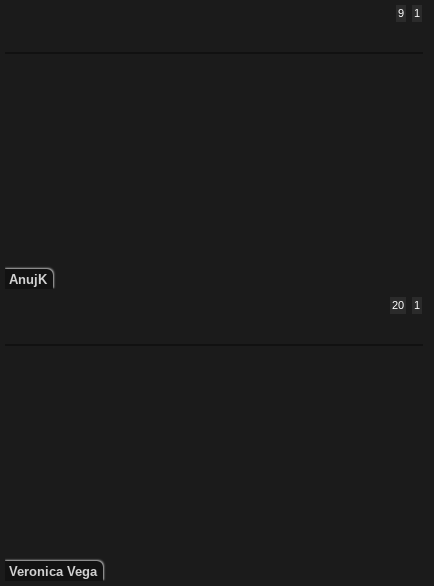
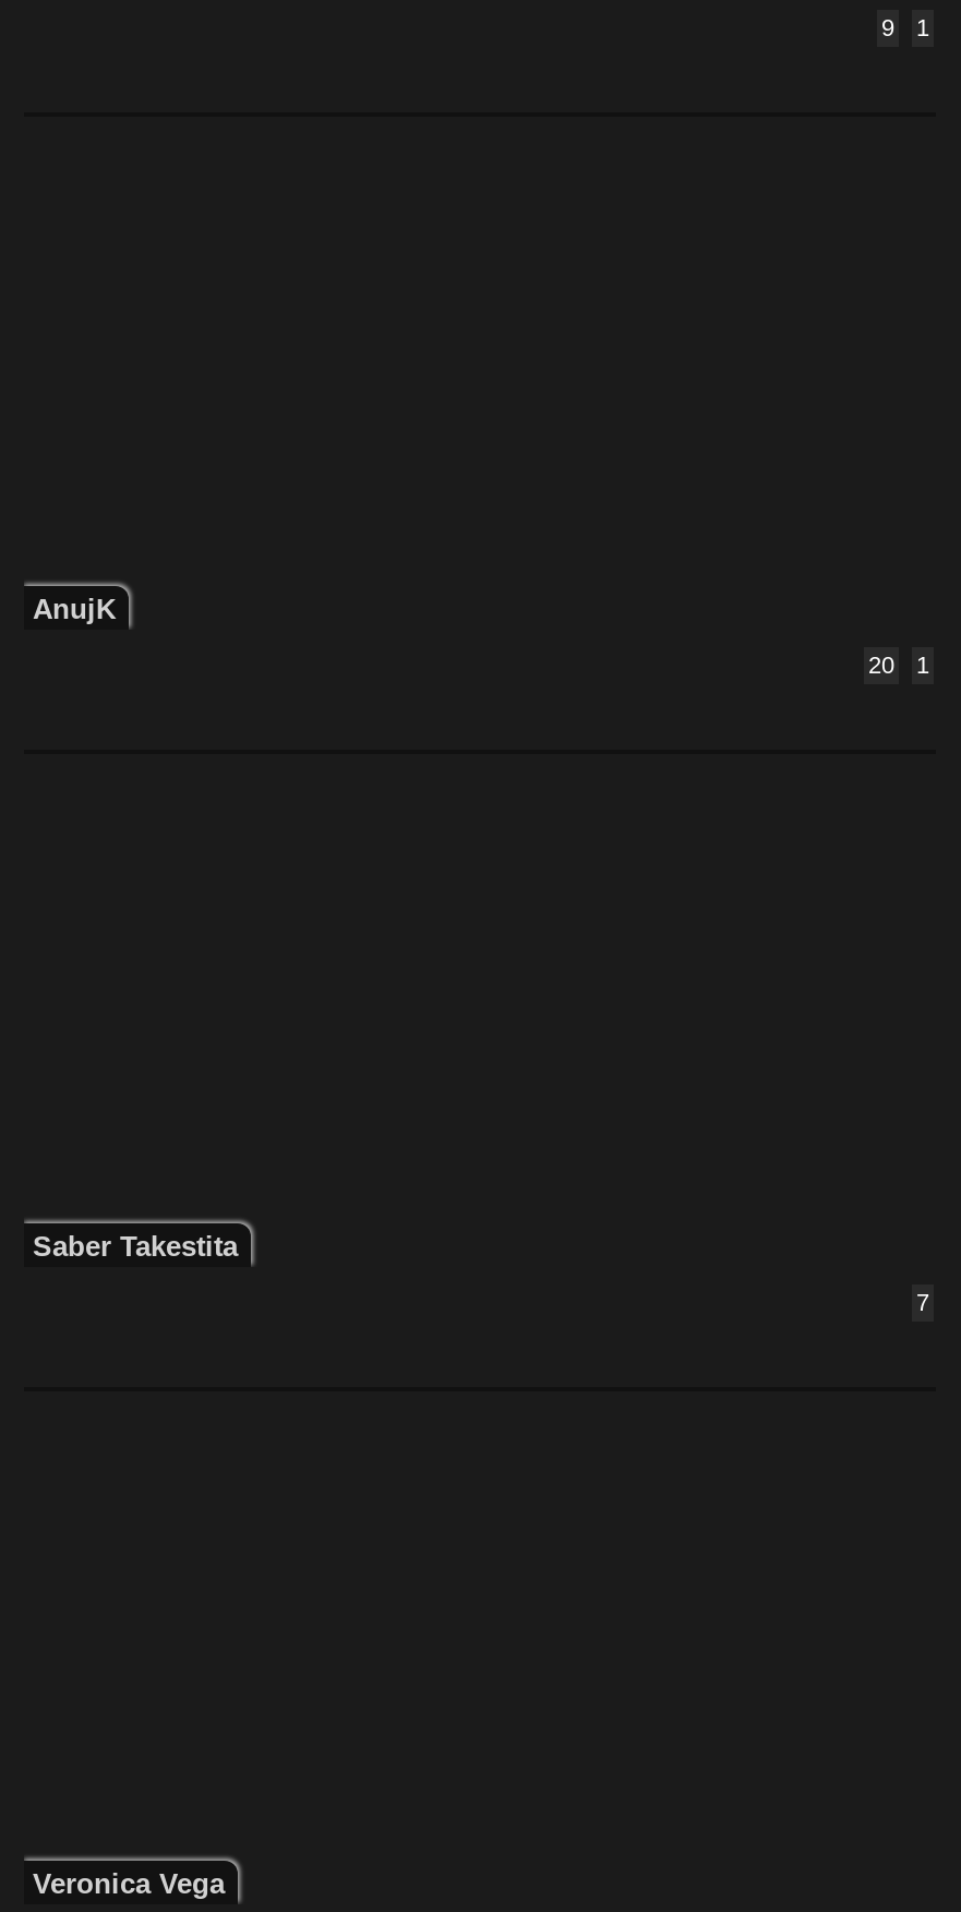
none -> [33,1231,929,1315] Saber Takestita | 7

